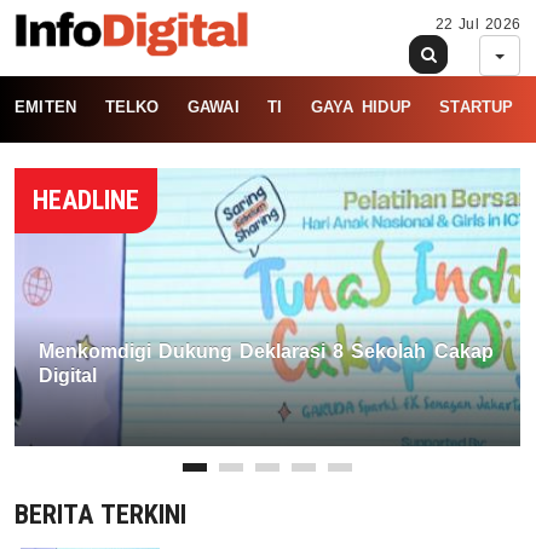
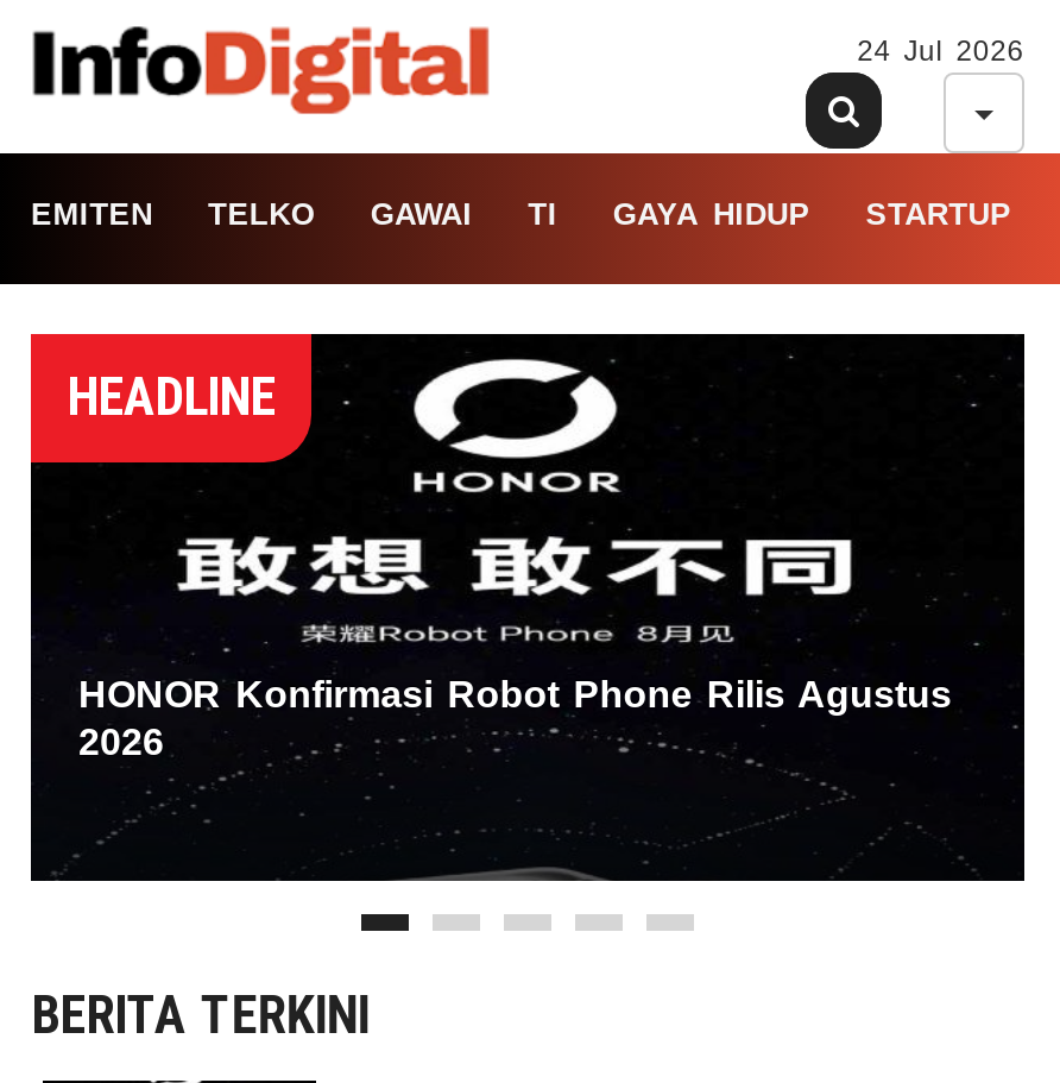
[435,16,520,33] 22 Jul 2026 -> [857,34,1024,68] 24 Jul 2026
[13,168,521,446] [image] | Menkomdigi Dukung Deklarasi 8 Sekolah Cakap | Digital -> [29,332,1027,879] [image] | HONOR Konfirmasi Robot Phone Rilis Agustus | 2026

